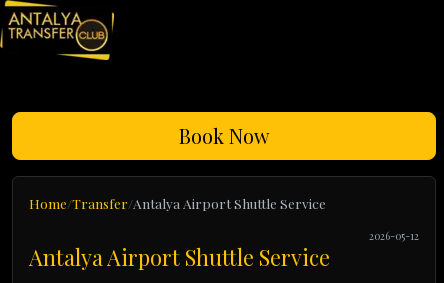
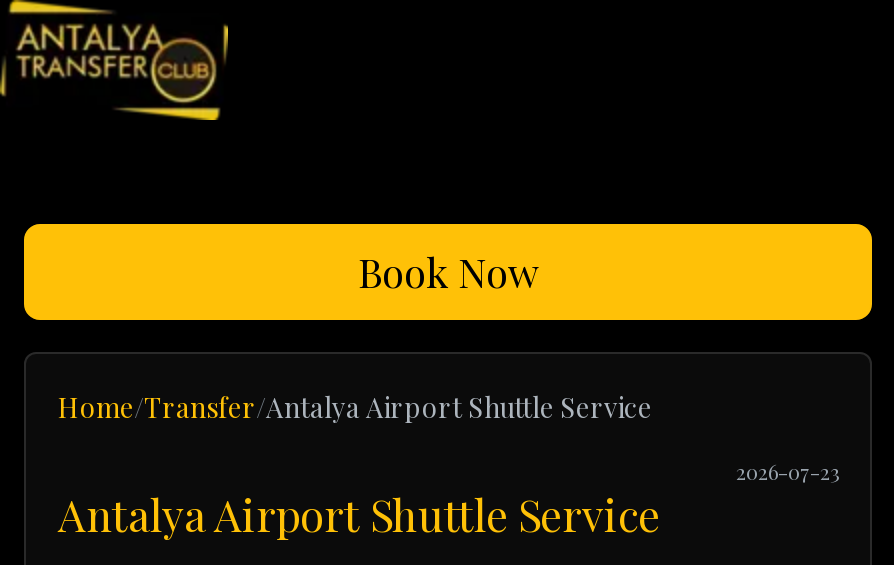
[369,229,419,243] 2026-05-12 -> [736,458,838,486] 2026-07-23

